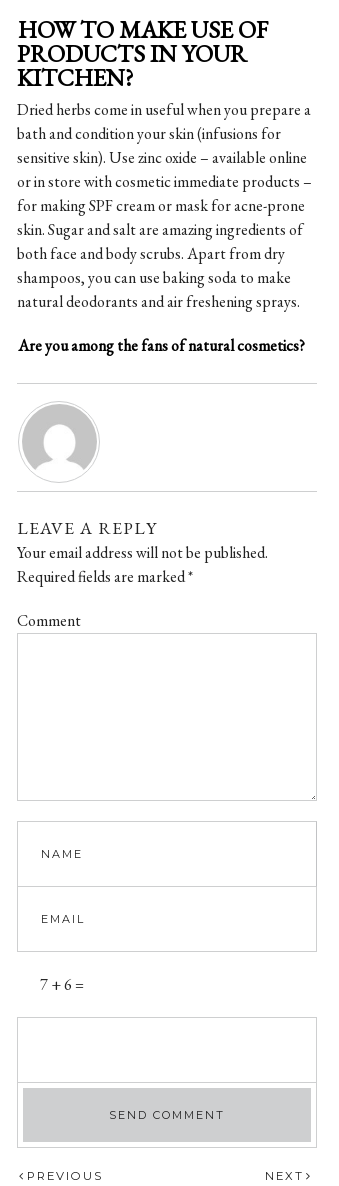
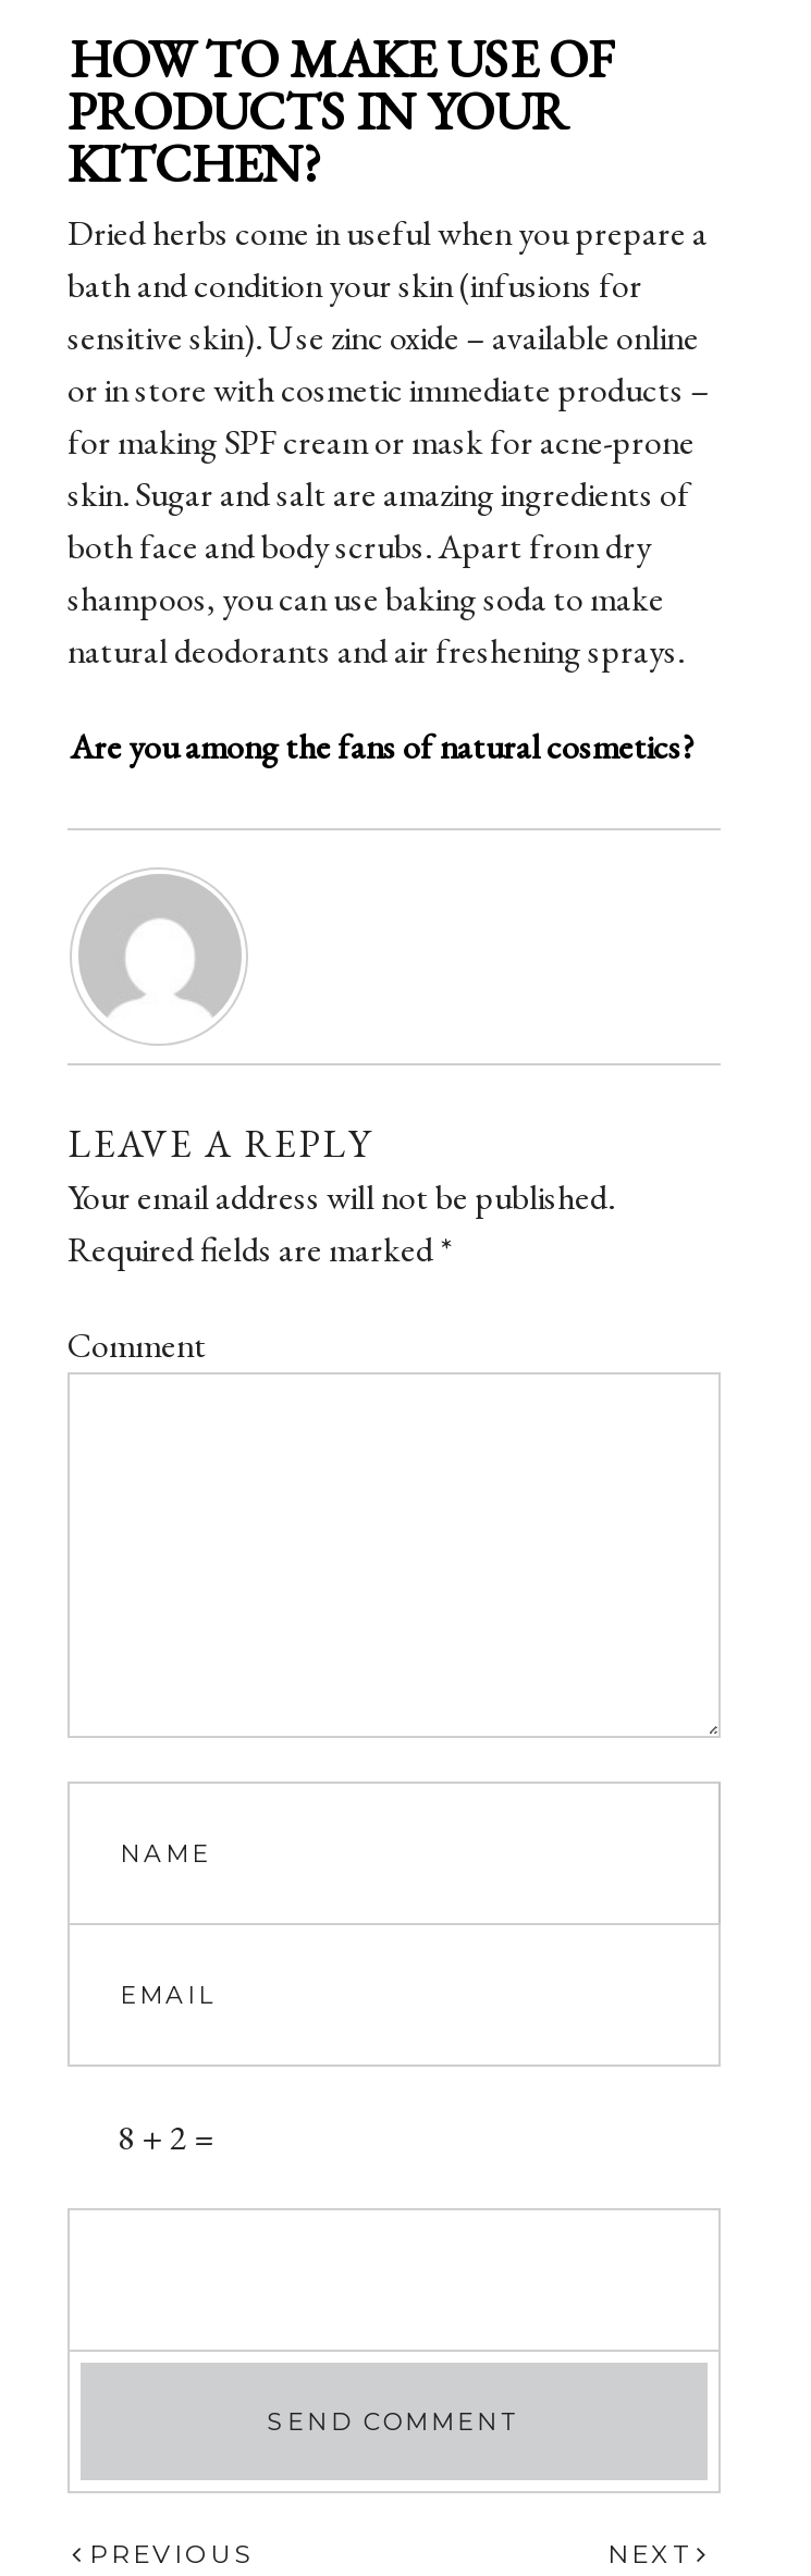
[40,974,84,995] 7 + 6 = -> [118,2115,213,2160] 8 + 2 =

